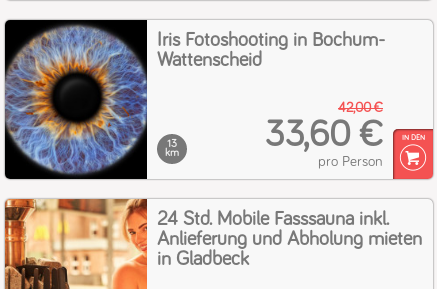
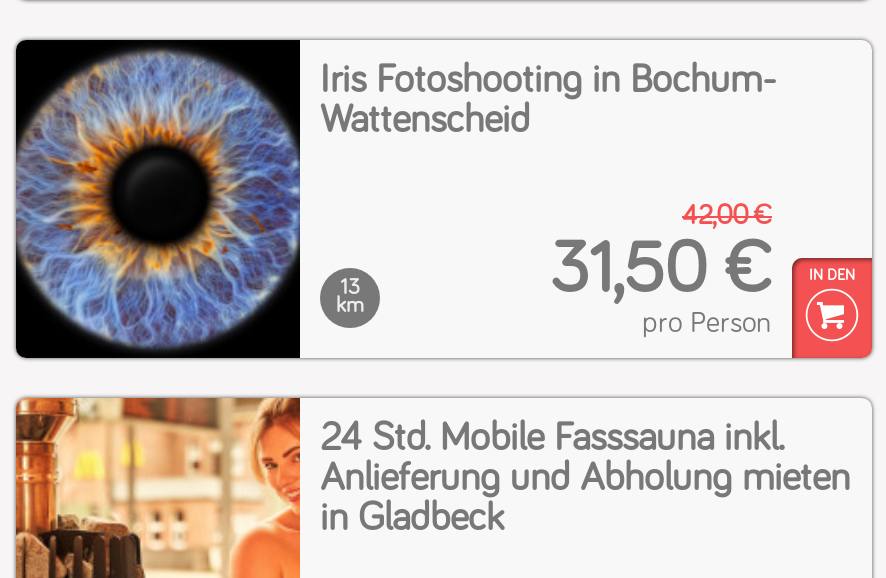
[265,118,383,154] 33,60 € -> [550,236,772,308] 31,50 €

